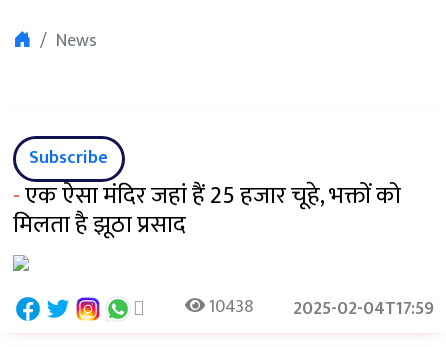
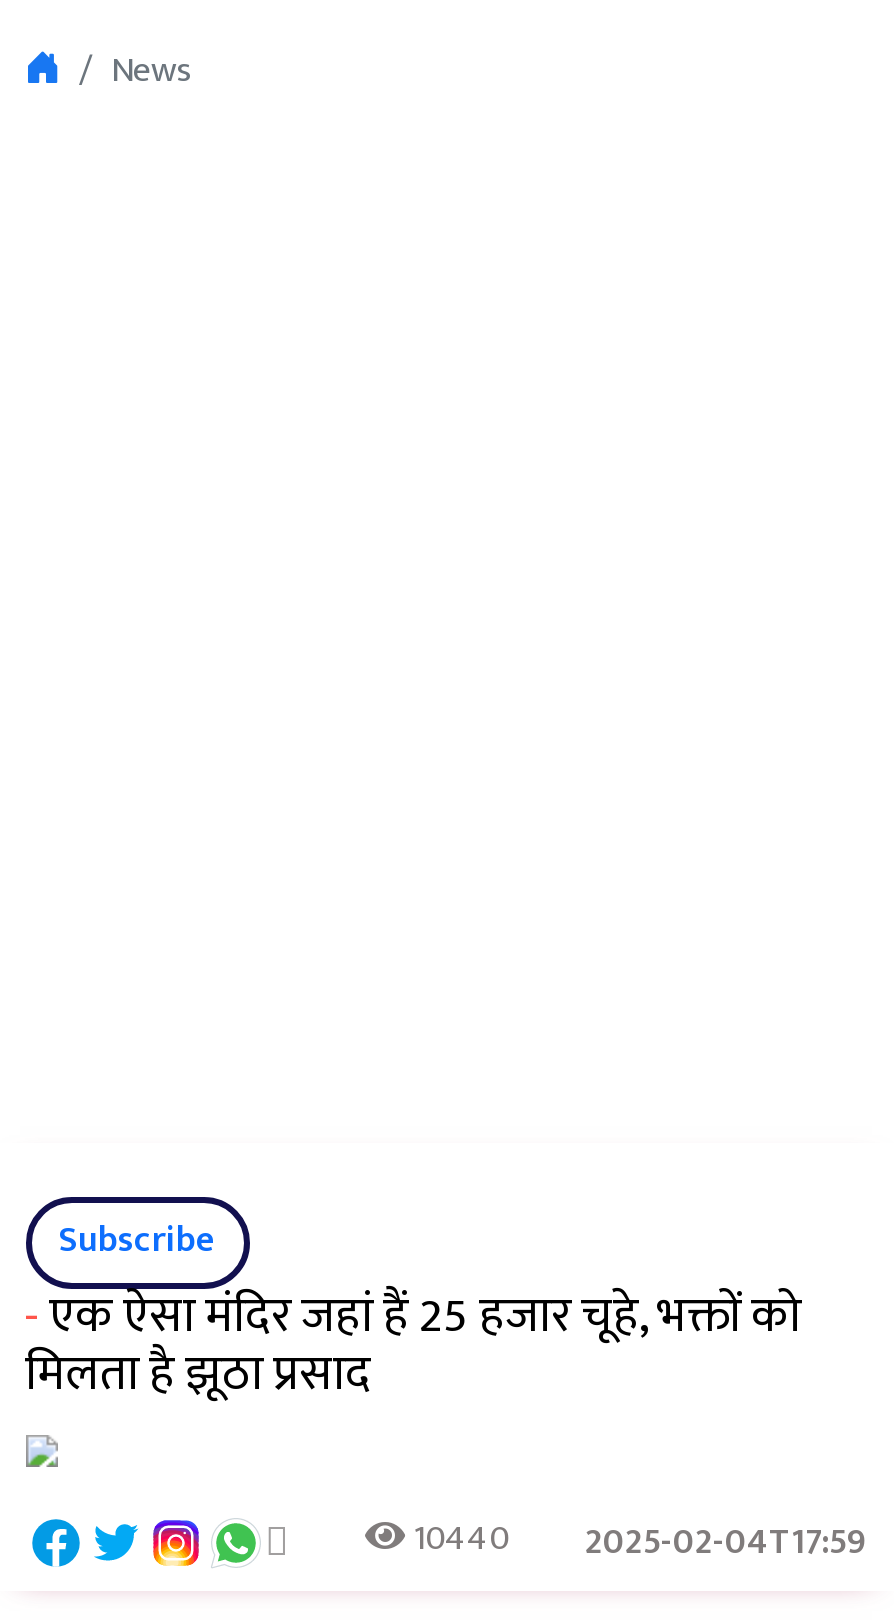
[204,292,433,324] 10438 2025-02-04T17:59 -> [405,1509,867,1573] 10440 2025-02-04T17:59

